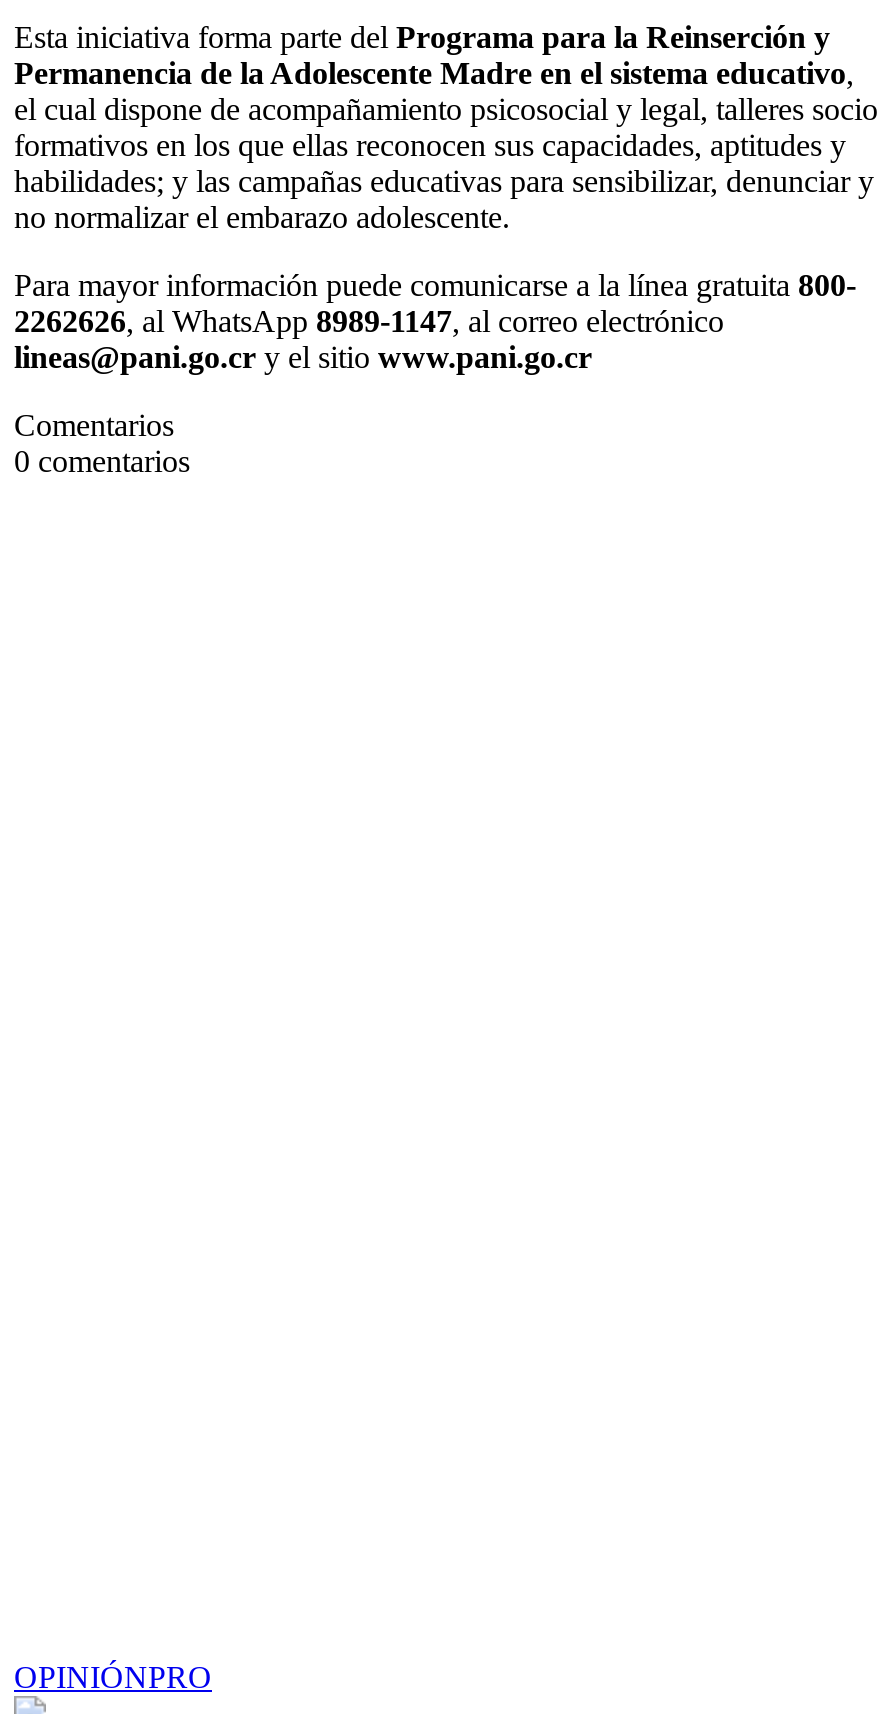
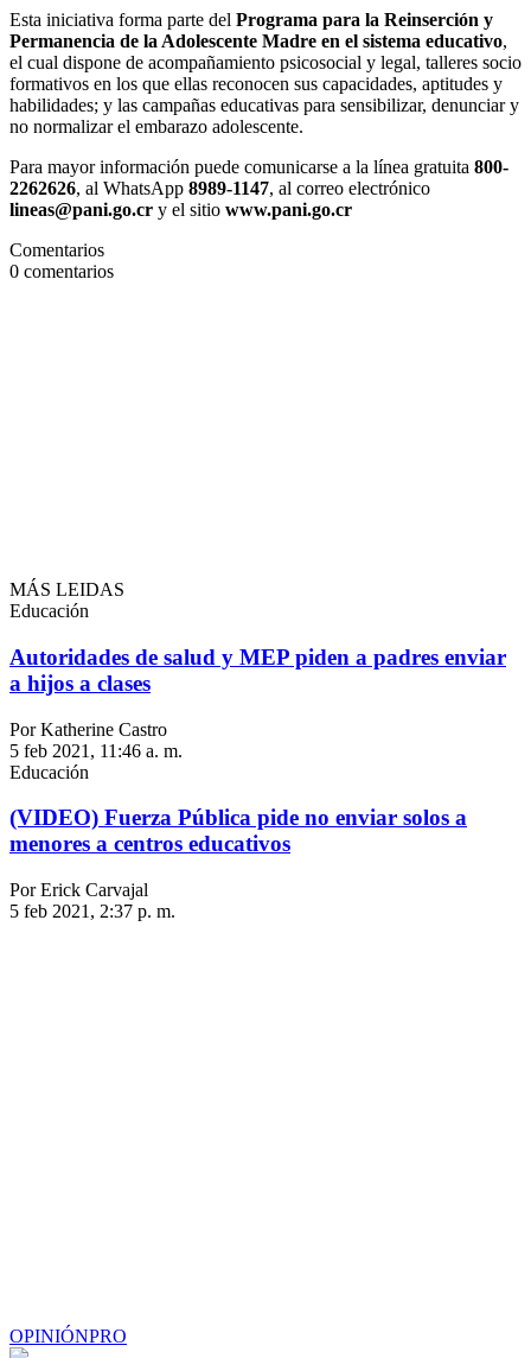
none -> [9,580,506,921] MÁS LEIDAS | Educación | Autoridades de salud y MEP piden a padres enviar | a hijos a clases | Por Katherine Castro | 5 feb 2021, 11:46 a. m. | Educación | (VIDEO) Fuerza Pública pide no enviar solos a | menores a centros educativos | Por Erick Carvajal | 5 feb 2021, 2:37 p. m.

